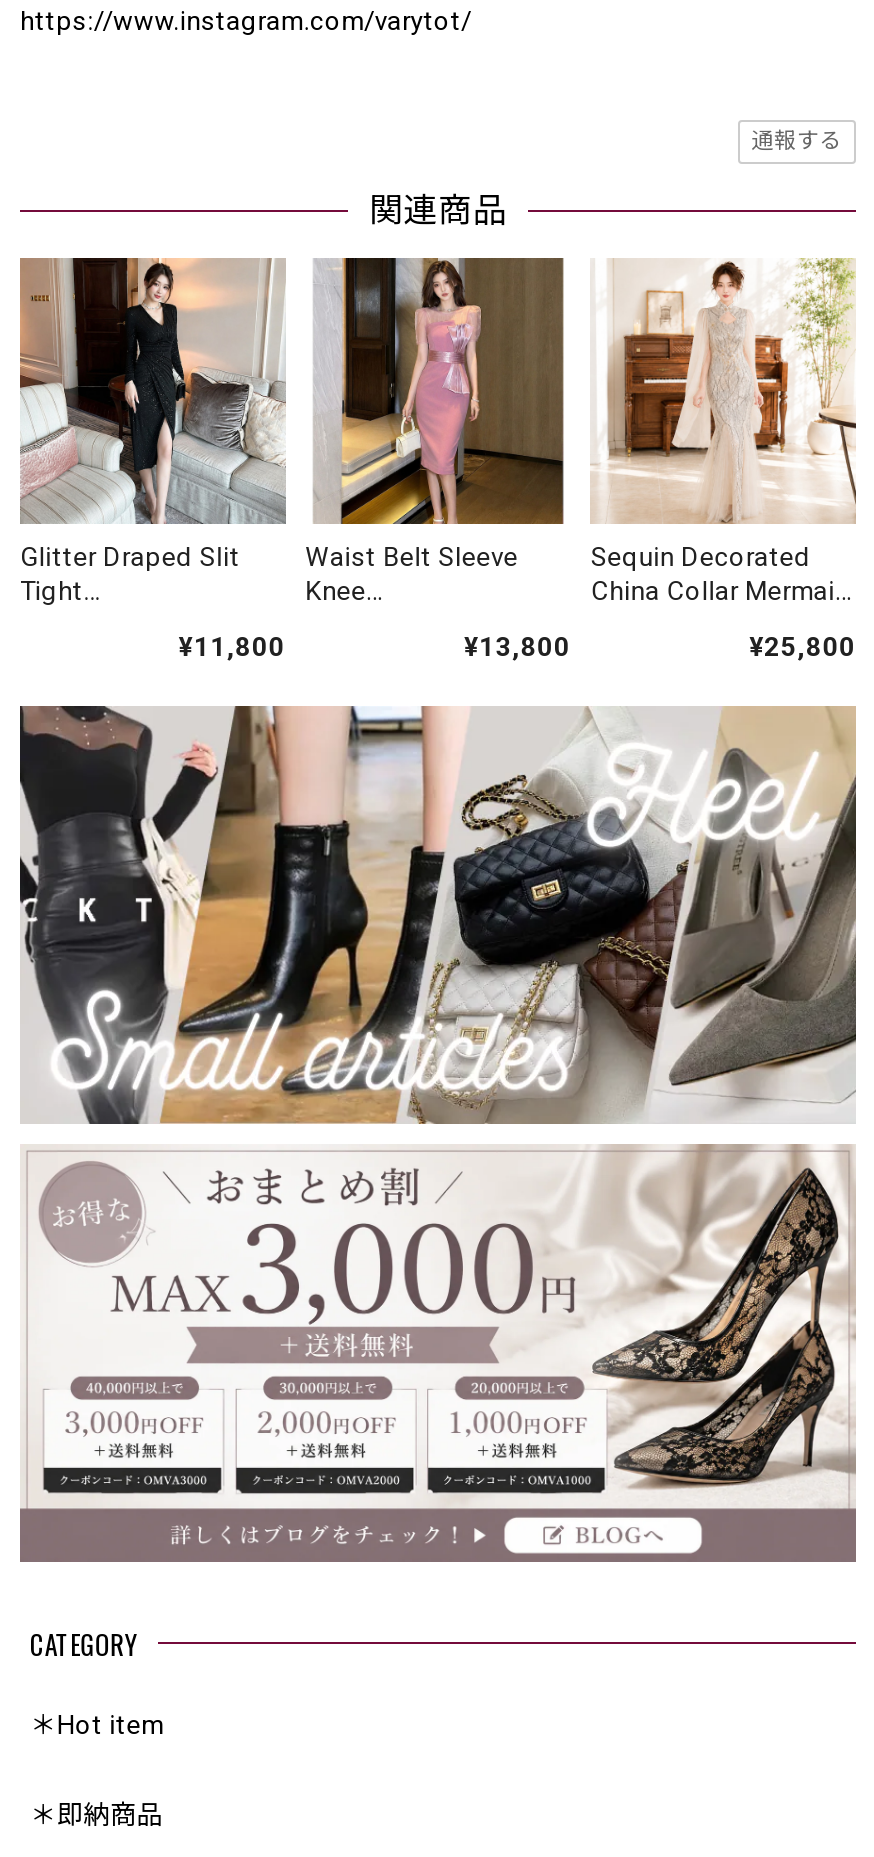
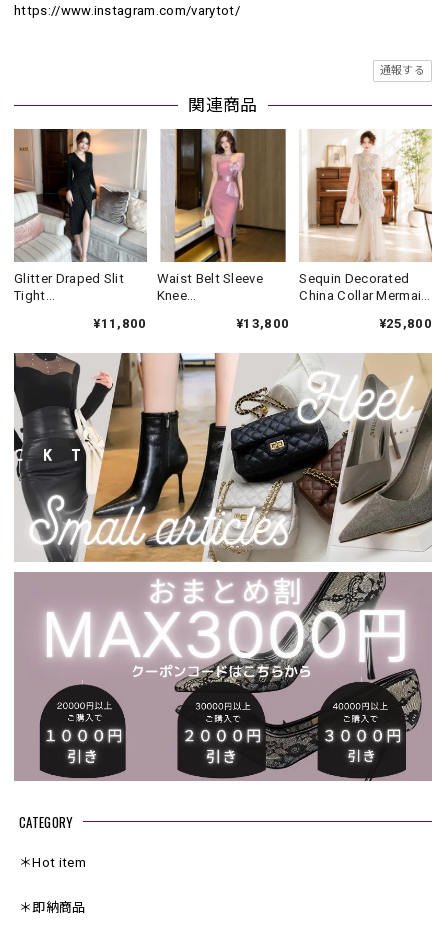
[22,1144,854,1560] [image] -> [14,571,432,781] [image]

